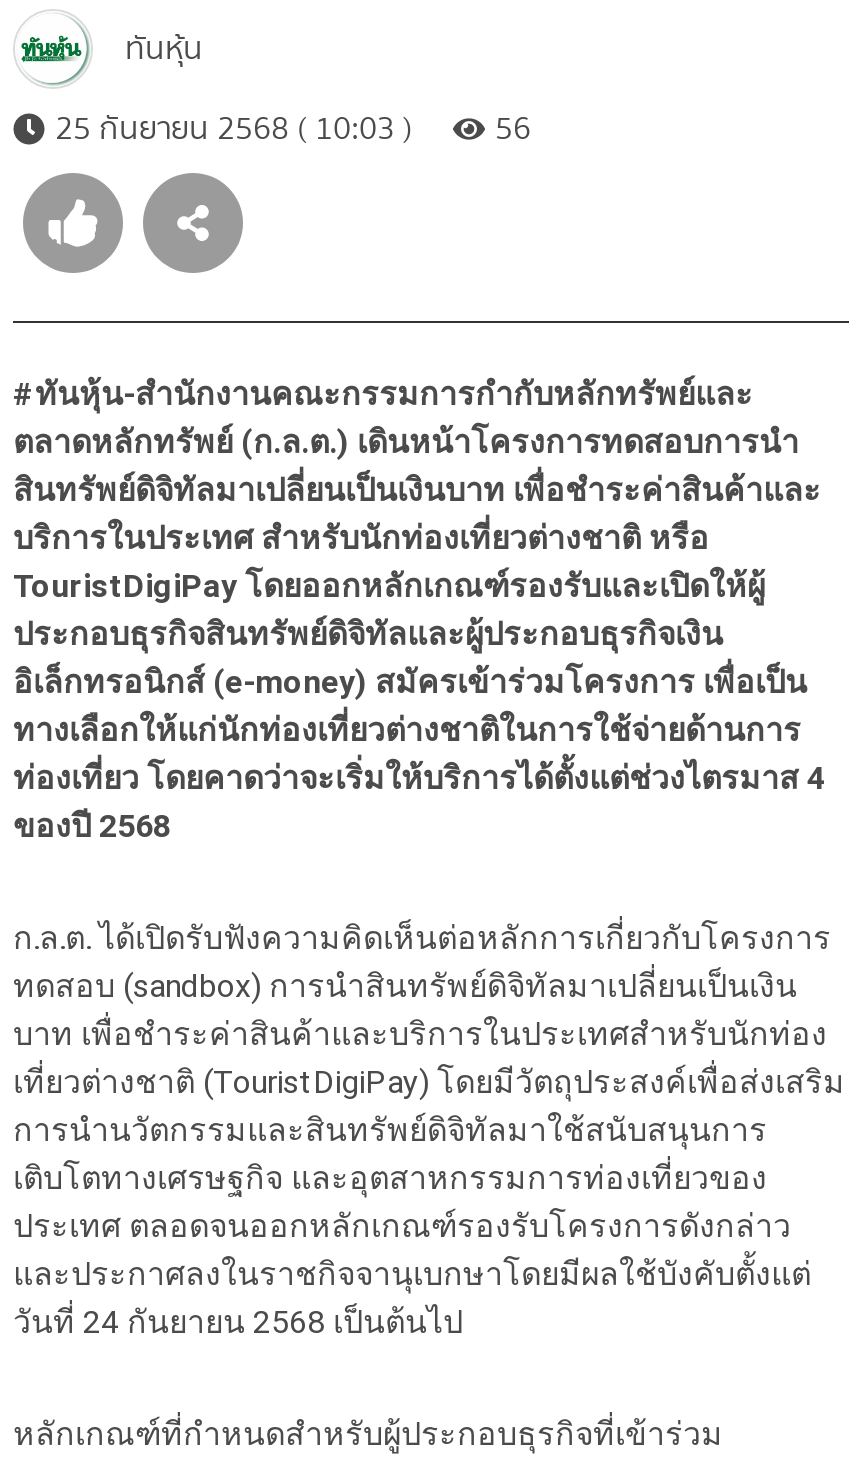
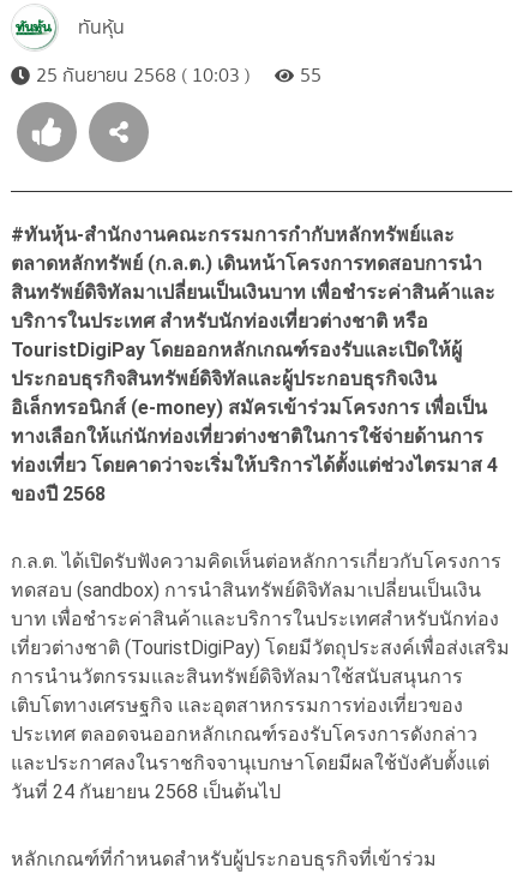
[55,105,531,151] 25 กันยายน 2568 ( 10:03 ) 56 -> [36,61,321,89] 25 กันยายน 2568 ( 10:03 ) 55

